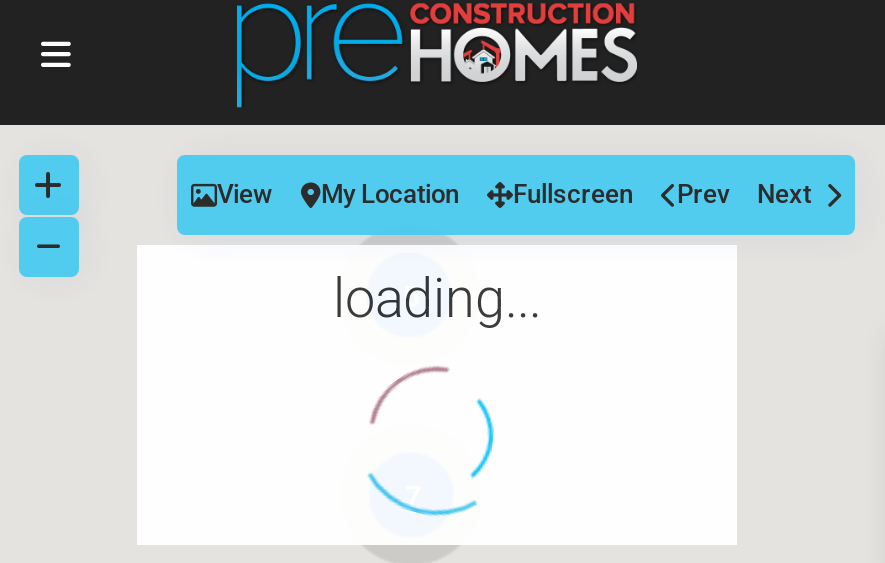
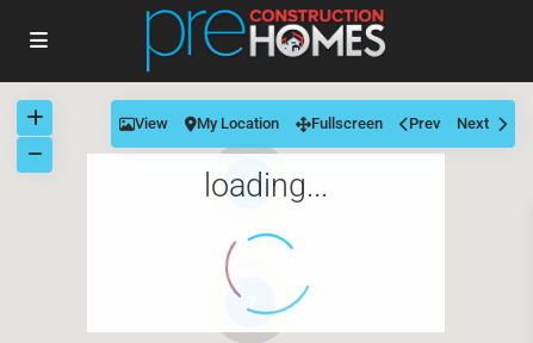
[367,365,509,507] [image] -> [224,226,310,308] [image]

